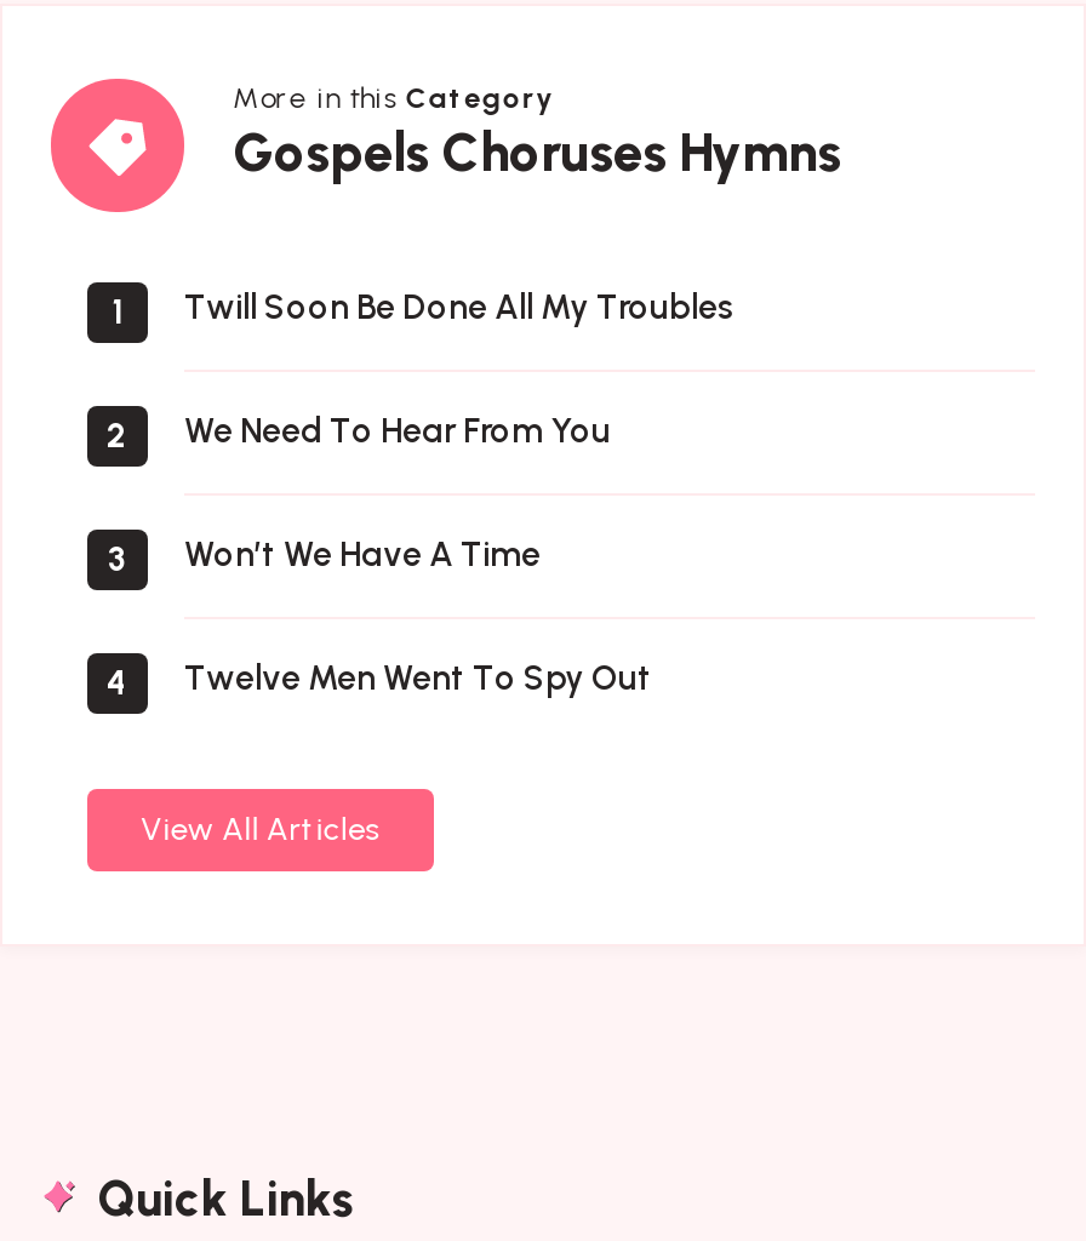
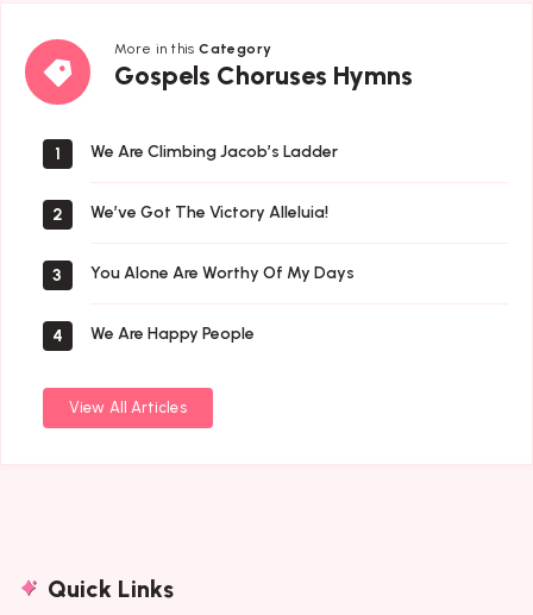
[184,288,735,329] Twill Soon Be Done All My Troubles -> [90,142,338,162] We Are Climbing Jacob’s Ladder
[184,412,611,453] We Need To Hear From You -> [90,203,328,223] We’ve Got The Victory Alleluia!
[184,535,541,576] Won’t We Have A Time -> [90,263,355,283] You Alone Are Worthy Of My Days
[184,659,652,700] Twelve Men Went To Spy Out -> [90,324,255,344] We Are Happy People

